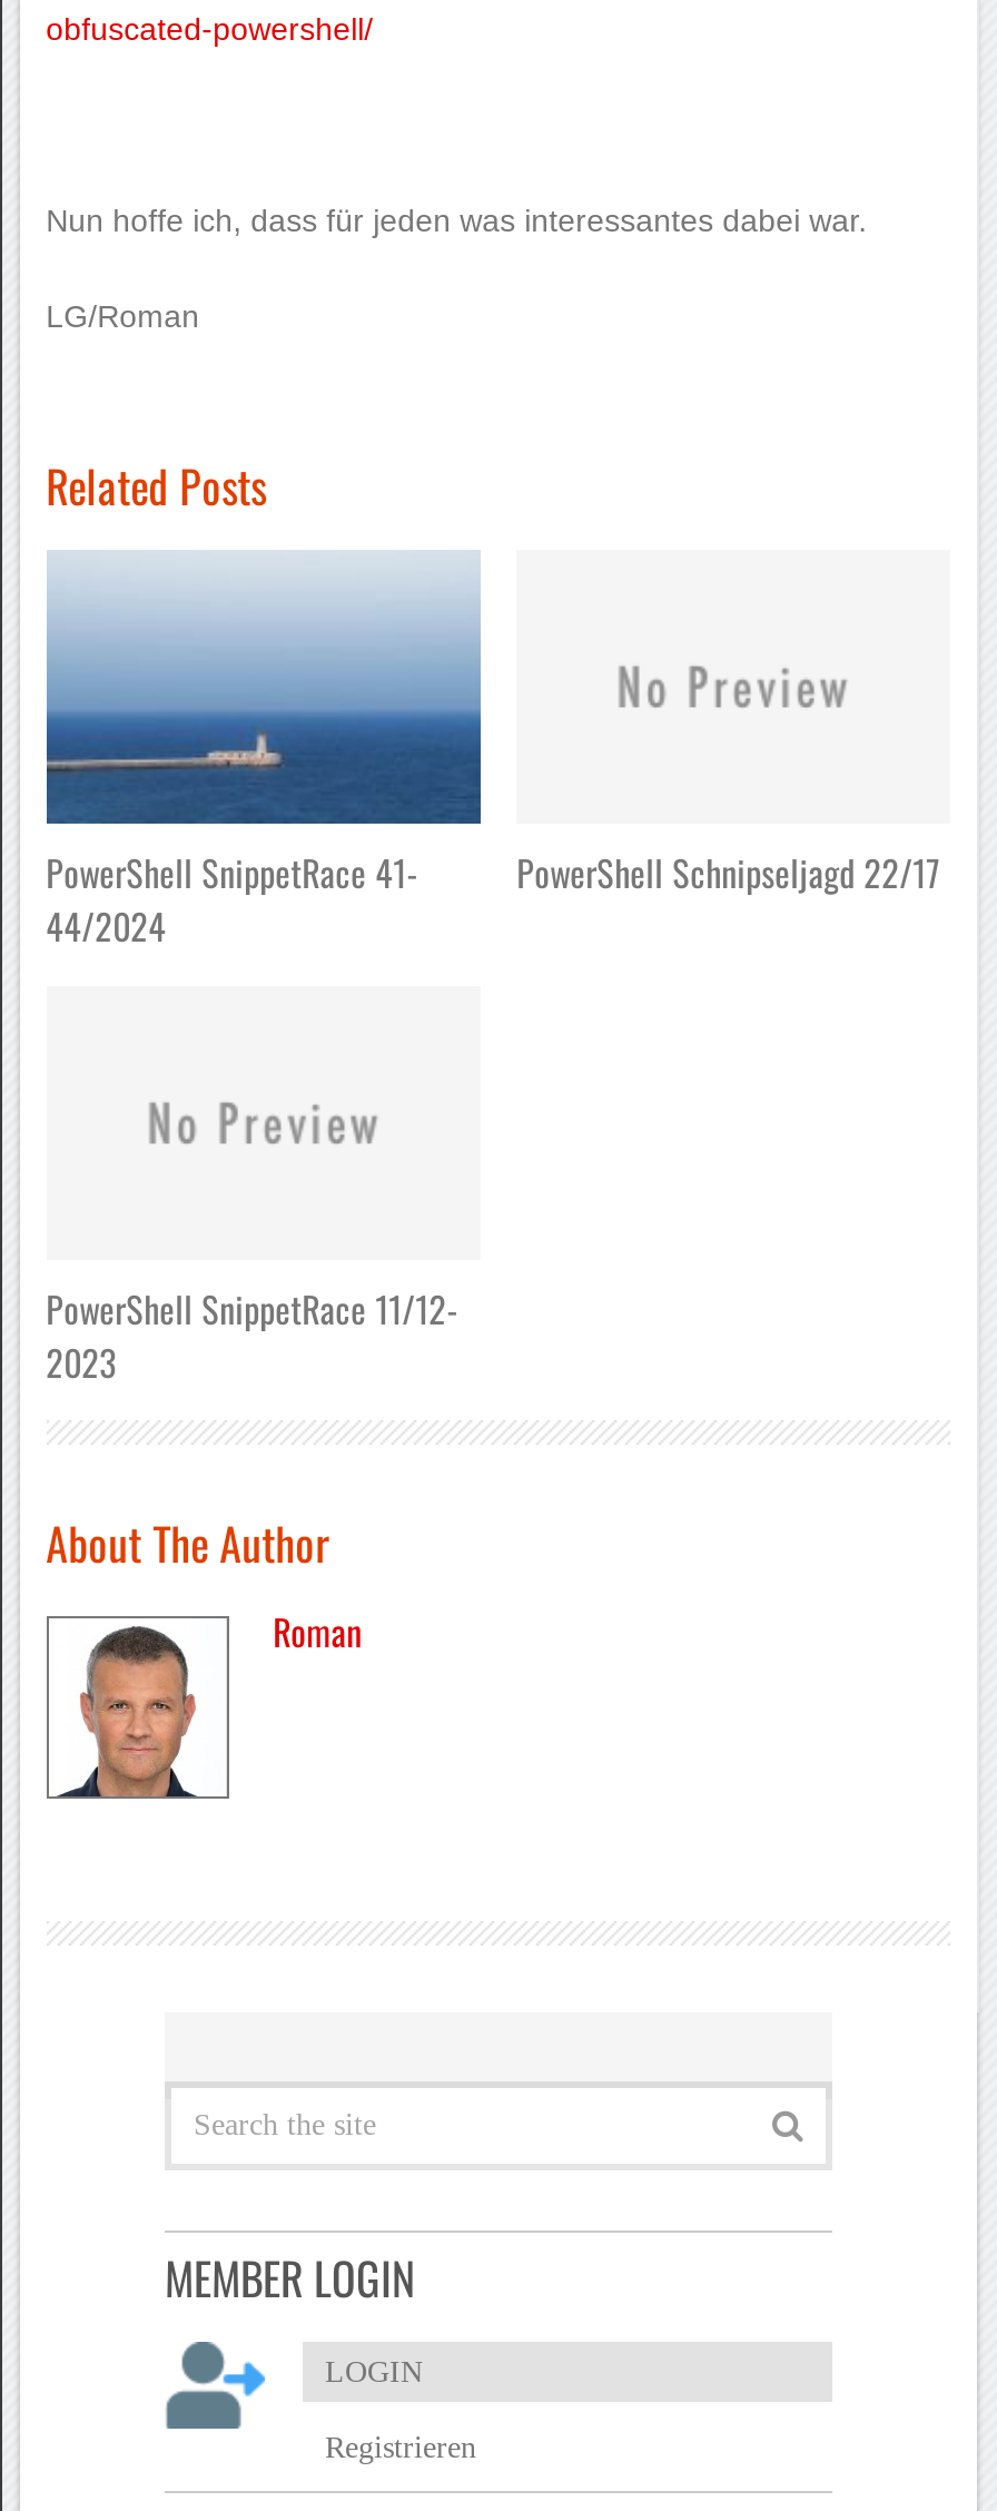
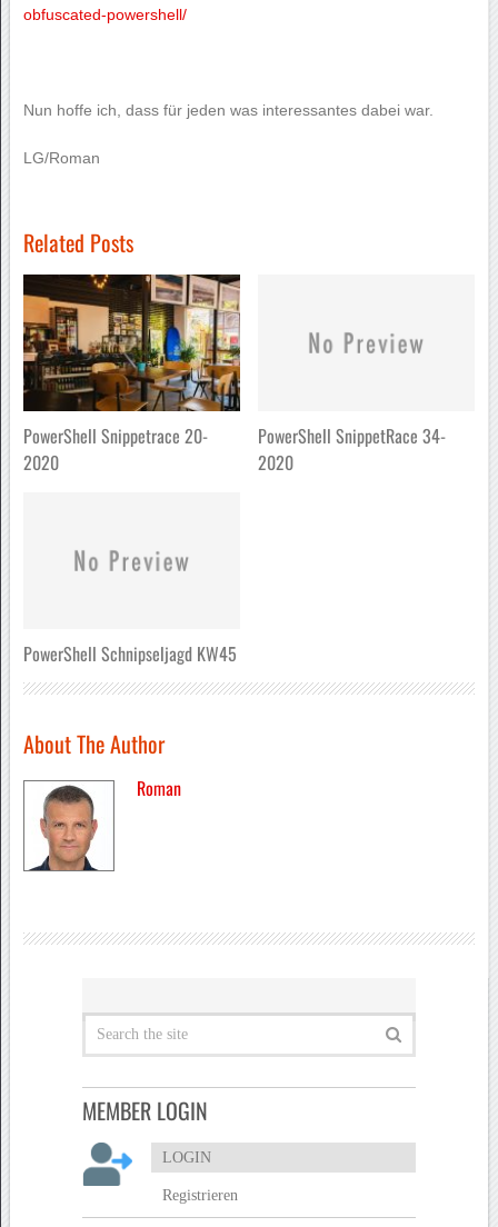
[45,550,483,953] [image] | PowerShell SnippetRace 41- | 44/2024 -> [22,273,241,476] [image] | PowerShell Snippetrace 20- | 2020
[517,845,939,899] PowerShell Schnipseljagd 22/17 -> [258,422,446,475] PowerShell SnippetRace 34- | 2020
[46,1282,458,1389] PowerShell SnippetRace 11/12- | 2023 -> [23,640,236,667] PowerShell Schnipseljagd KW45

